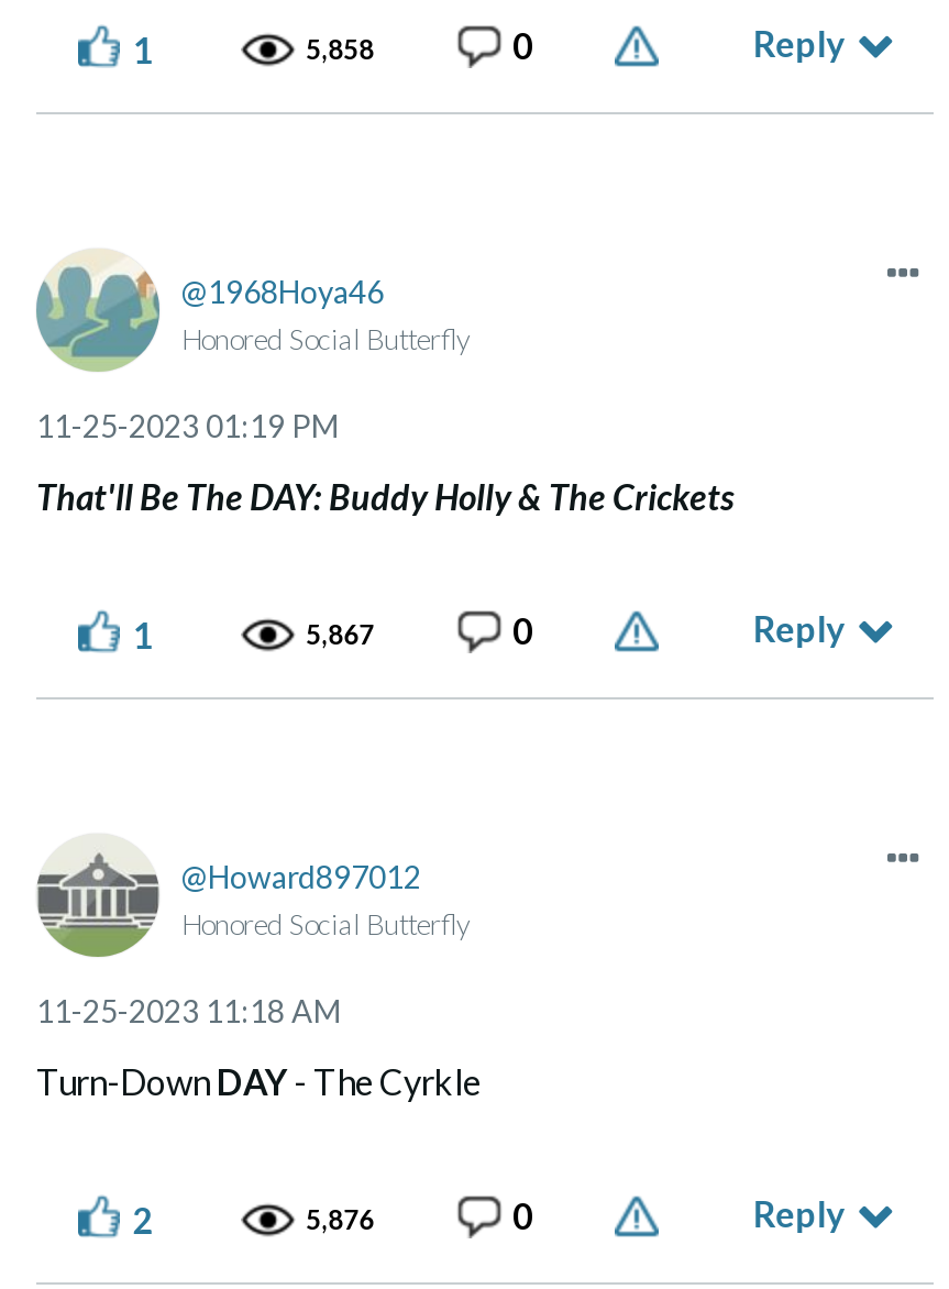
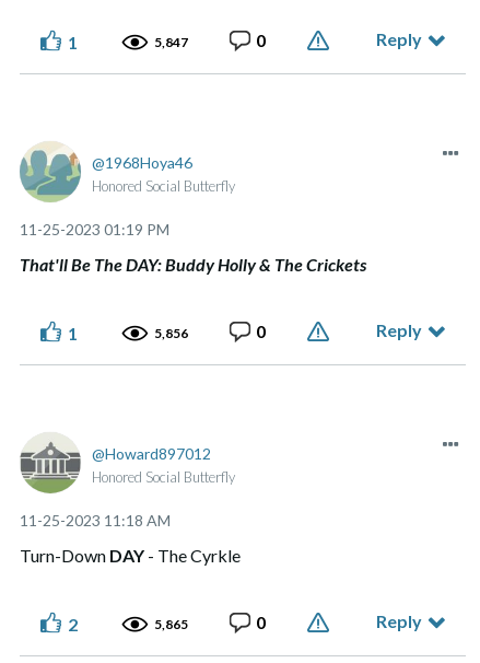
[306,32,374,65] 5,858 -> [154,34,188,50] 5,847
[306,617,374,650] 5,867 -> [154,325,188,341] 5,856
[306,1203,374,1236] 5,876 -> [154,616,188,632] 5,865

